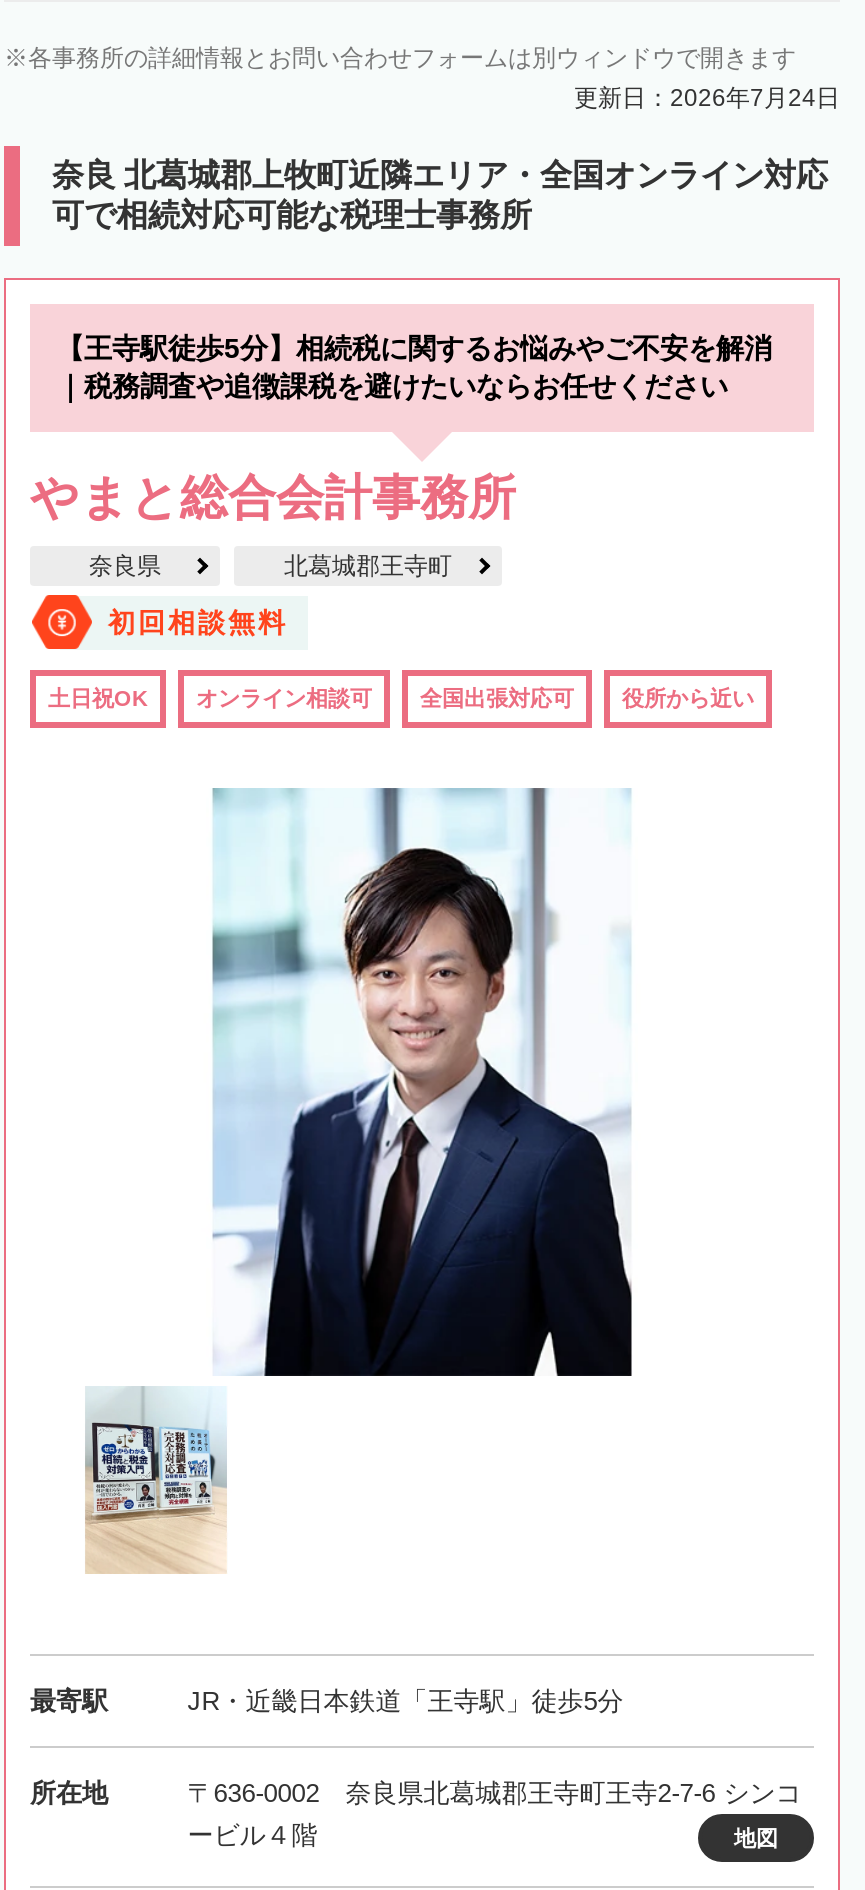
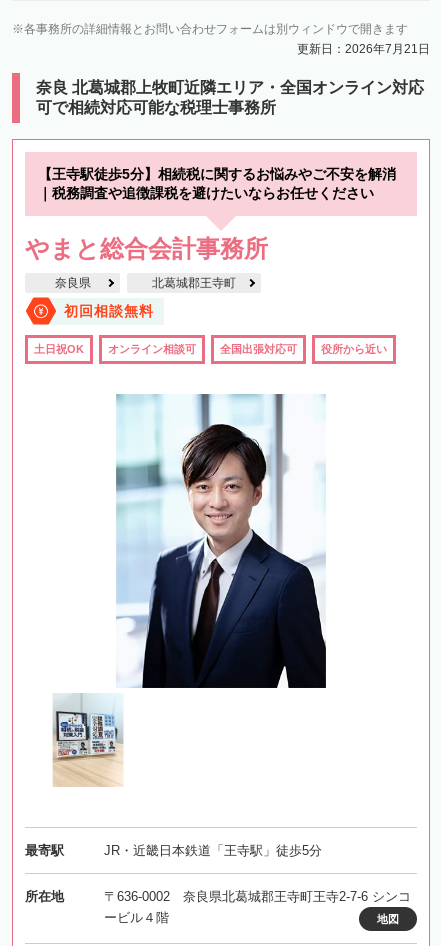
[574,83,840,111] 更新日：2026年7月24日 -> [297,42,430,56] 更新日：2026年7月21日

